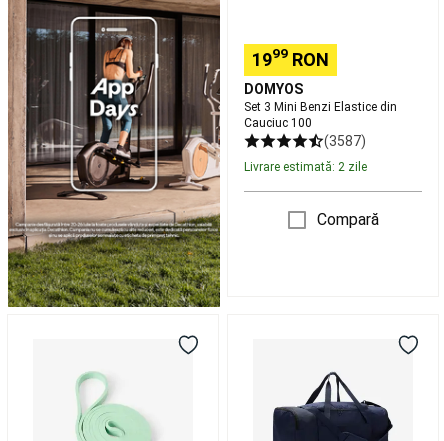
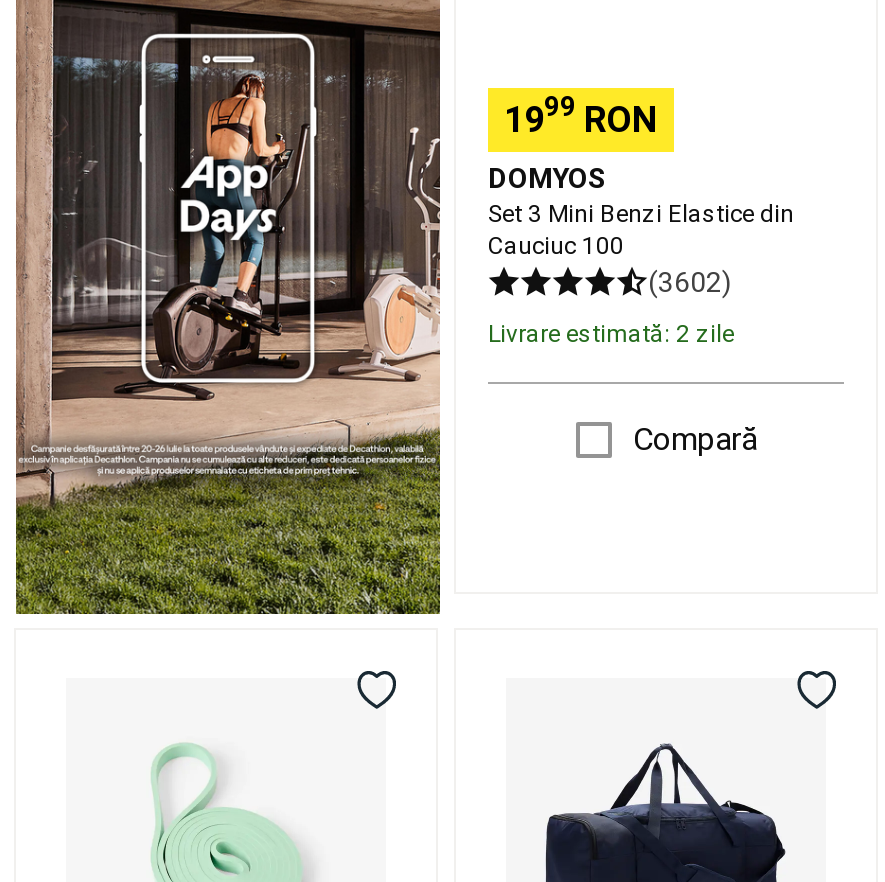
[324,133,366,149] (3587) -> [648,265,732,297] (3602)

